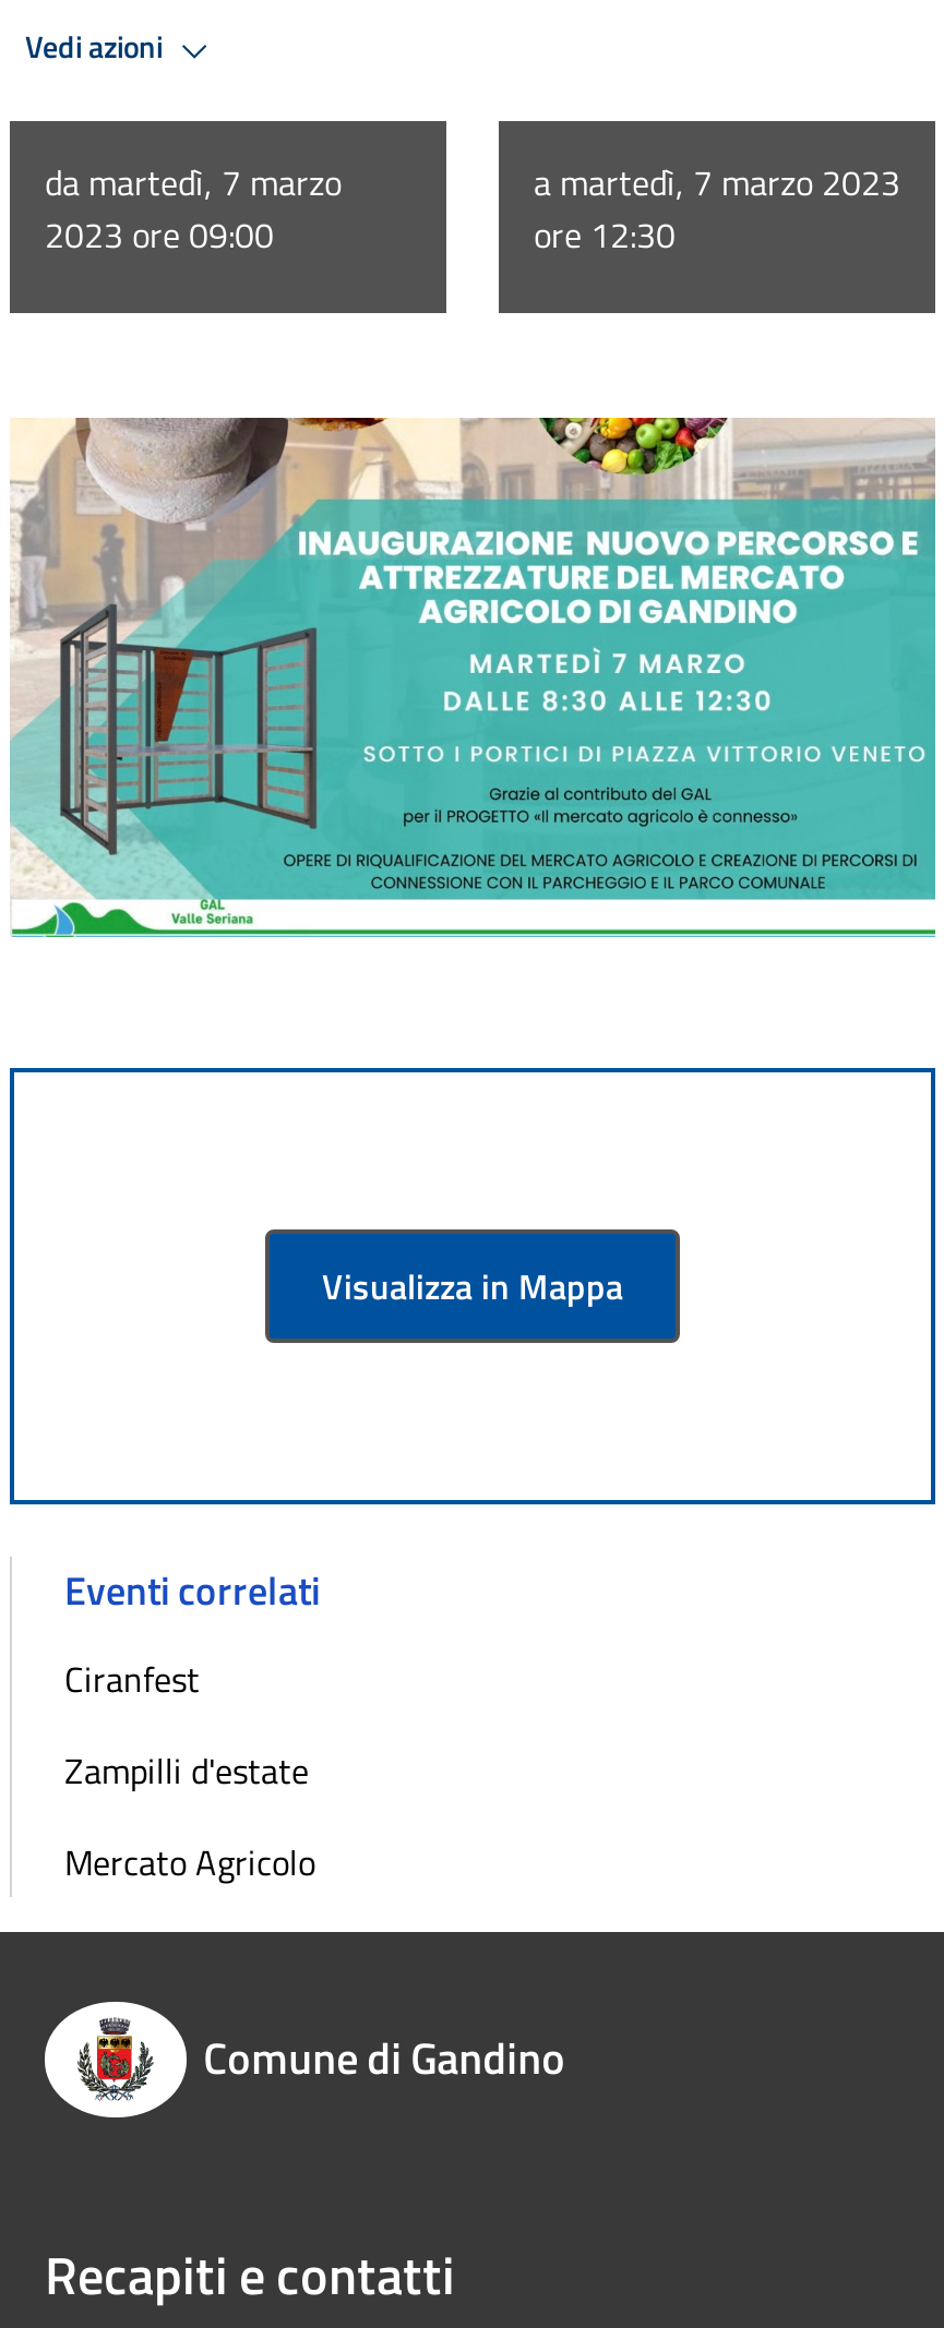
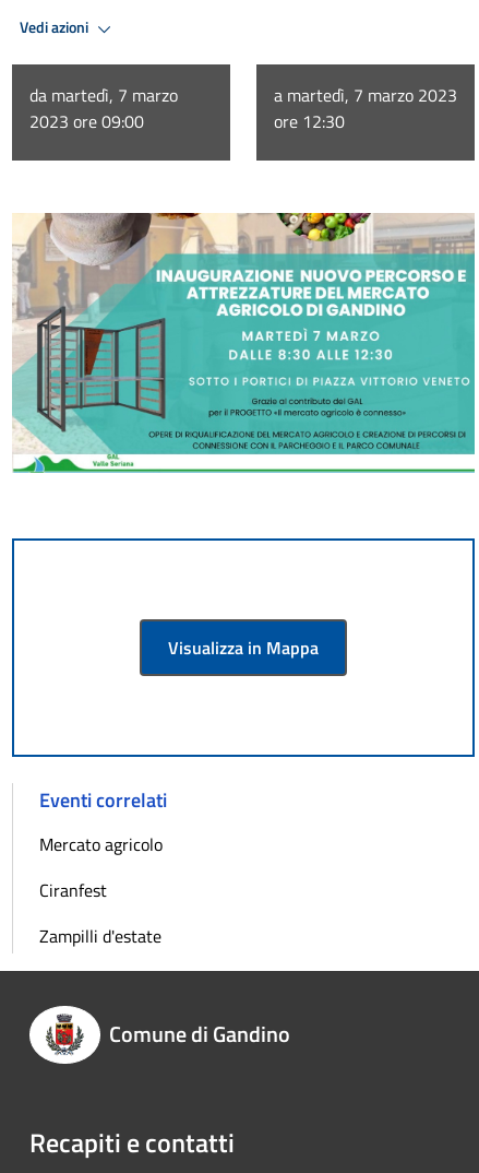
none -> [39,831,163,858] Mercato agricolo
moved [64,1653,309,1797] -> [39,877,161,949]: Ciranfest | Zampilli d'estate
[64,1836,315,1889] Mercato Agricolo -> none

